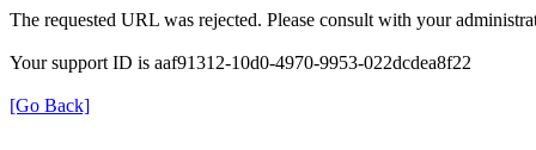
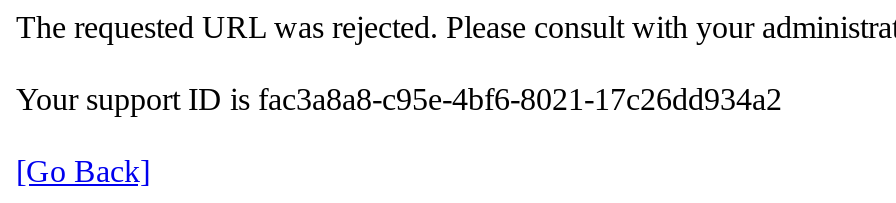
[10,52,471,73] Your support ID is aaf91312-10d0-4970-9953-022dcdea8f22 -> [16,82,782,116] Your support ID is fac3a8a8-c95e-4bf6-8021-17c26dd934a2

